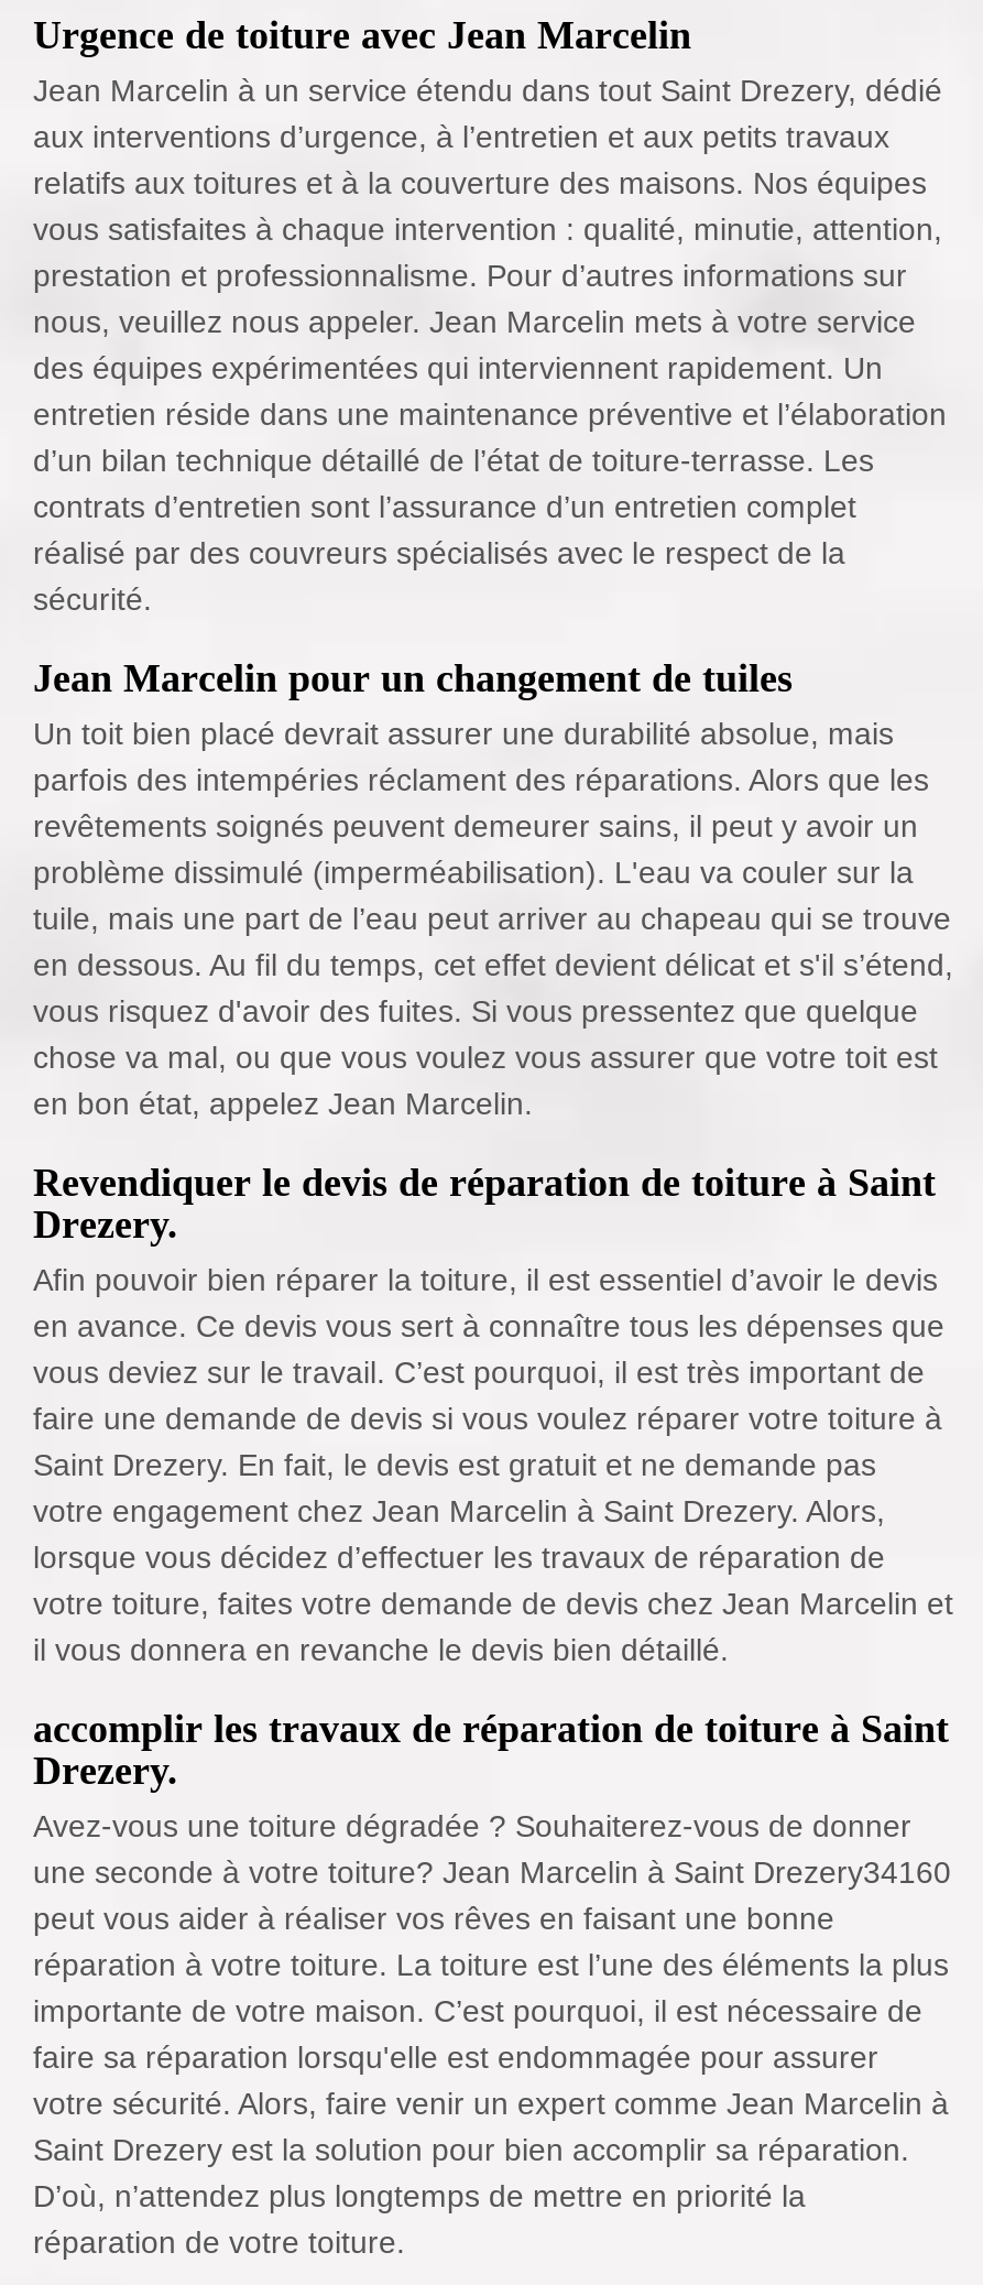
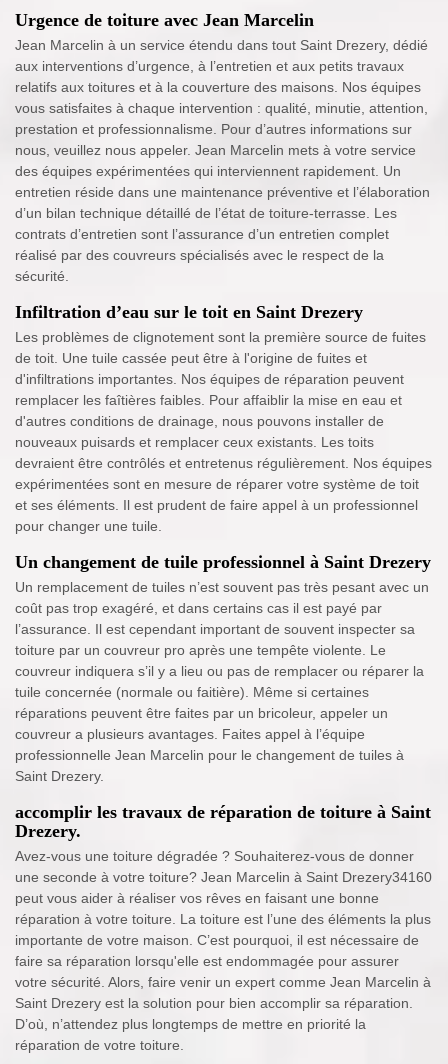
[33,657,953,1121] Jean Marcelin pour un changement de tuiles | Un toit bien placé devrait assurer une durabilité absolue, mais | parfois des intempéries réclament des réparations. Alors que les | revêtements soignés peuvent demeurer sains, il peut y avoir un | problème dissimulé (imperméabilisation). L'eau va couler sur la | tuile, mais une part de l’eau peut arriver au chapeau qui se trouve | en dessous. Au fil du temps, cet effet devient délicat et s'il s’étend, | vous risquez d'avoir des fuites. Si vous pressentez que quelque | chose va mal, ou que vous voulez vous assurer que votre toit est | en bon état, appelez Jean Marcelin. -> [15,302,432,534] Infiltration d’eau sur le toit en Saint Drezery | Les problèmes de clignotement sont la première source de fuites | de toit. Une tuile cassée peut être à l'origine de fuites et | d'infiltrations importantes. Nos équipes de réparation peuvent | remplacer les faîtières faibles. Pour affaiblir la mise en eau et | d'autres conditions de drainage, nous pouvons installer de | nouveaux puisards et remplacer ceux existants. Les toits | devraient être contrôlés et entretenus régulièrement. Nos équipes | expérimentées sont en mesure de réparer votre système de toit | et ses éléments. Il est prudent de faire appel à un professionnel | pour changer une tuile.
[33,1161,953,1668] Revendiquer le devis de réparation de toiture à Saint | Drezery. | Afin pouvoir bien réparer la toiture, il est essentiel d’avoir le devis | en avance. Ce devis vous sert à connaître tous les dépenses que | vous deviez sur le travail. C’est pourquoi, il est très important de | faire une demande de devis si vous voulez réparer votre toiture à | Saint Drezery. En fait, le devis est gratuit et ne demande pas | votre engagement chez Jean Marcelin à Saint Drezery. Alors, | lorsque vous décidez d’effectuer les travaux de réparation de | votre toiture, faites votre demande de devis chez Jean Marcelin et | il vous donnera en revanche le devis bien détaillé. -> [15,552,431,784] Un changement de tuile professionnel à Saint Drezery | Un remplacement de tuiles n’est souvent pas très pesant avec un | coût pas trop exagéré, et dans certains cas il est payé par | l’assurance. Il est cependant important de souvent inspecter sa | toiture par un couvreur pro après une tempête violente. Le | couvreur indiquera s’il y a lieu ou pas de remplacer ou réparer la | tuile concernée (normale ou faitière). Même si certaines | réparations peuvent être faites par un bricoleur, appeler un | couvreur a plusieurs avantages. Faites appel à l’équipe | professionnelle Jean Marcelin pour le changement de tuiles à | Saint Drezery.

